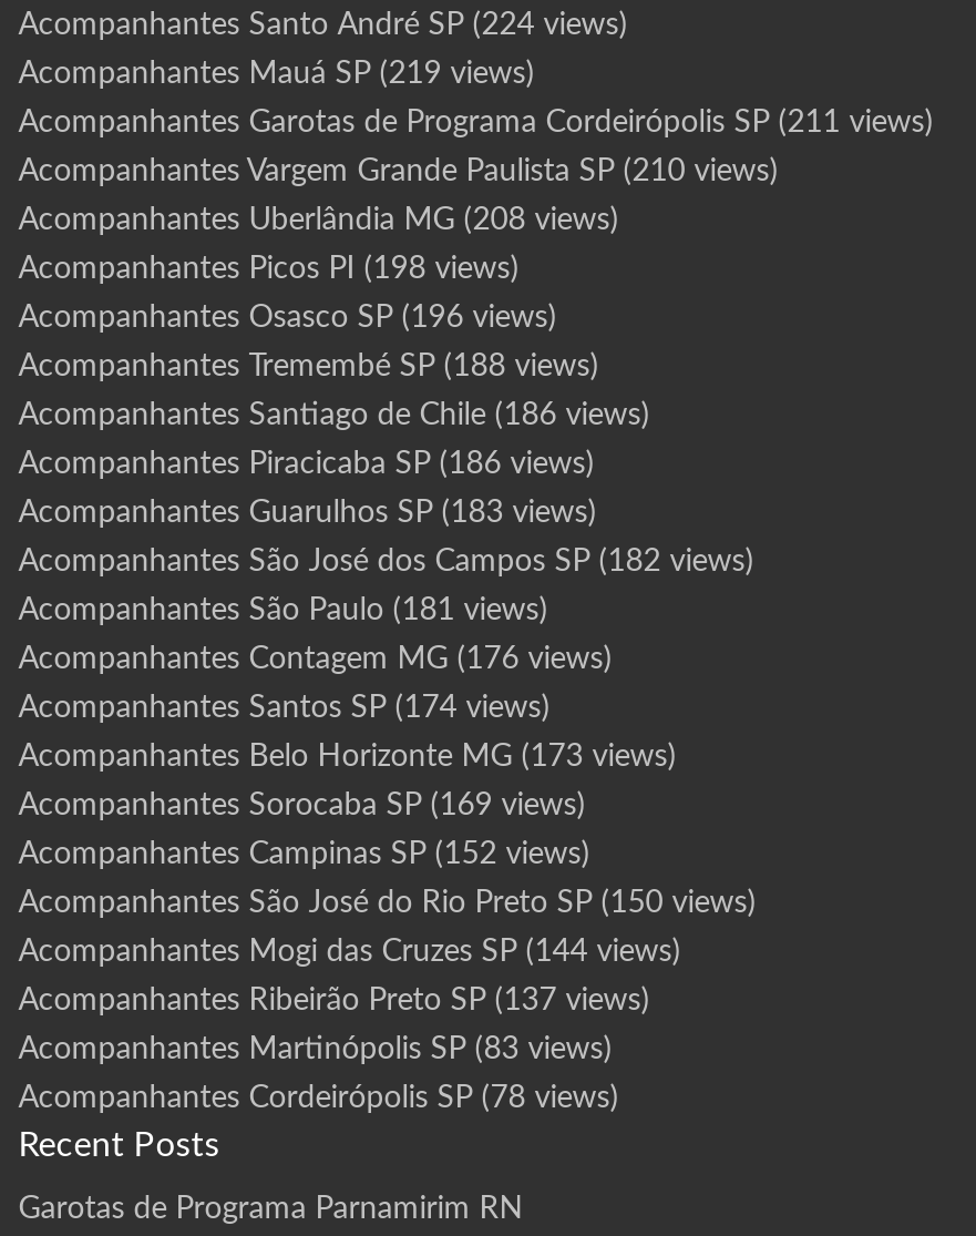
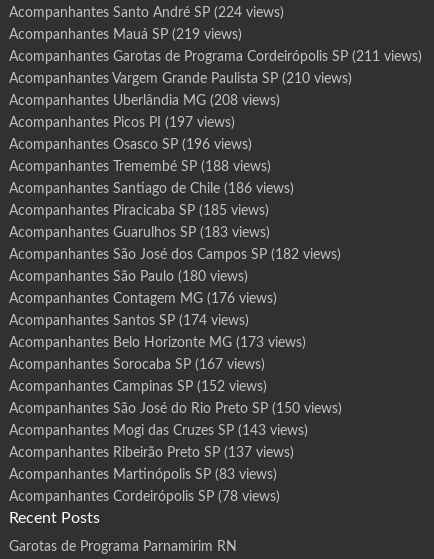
[18,255,519,286] Acompanhantes Picos PI (198 views) -> [9,116,235,130] Acompanhantes Picos PI (197 views)
[18,450,594,481] Acompanhantes Piracicaba SP (186 views) -> [9,204,269,218] Acompanhantes Piracicaba SP (185 views)
[18,596,548,627] Acompanhantes São Paulo (181 views) -> [9,270,248,284] Acompanhantes São Paulo (180 views)
[18,791,585,822] Acompanhantes Sorocaba SP (169 views) -> [9,358,265,372] Acompanhantes Sorocaba SP (167 views)
[18,938,681,969] Acompanhantes Mogi das Cruzes SP (144 views) -> [9,424,308,438] Acompanhantes Mogi das Cruzes SP (143 views)

